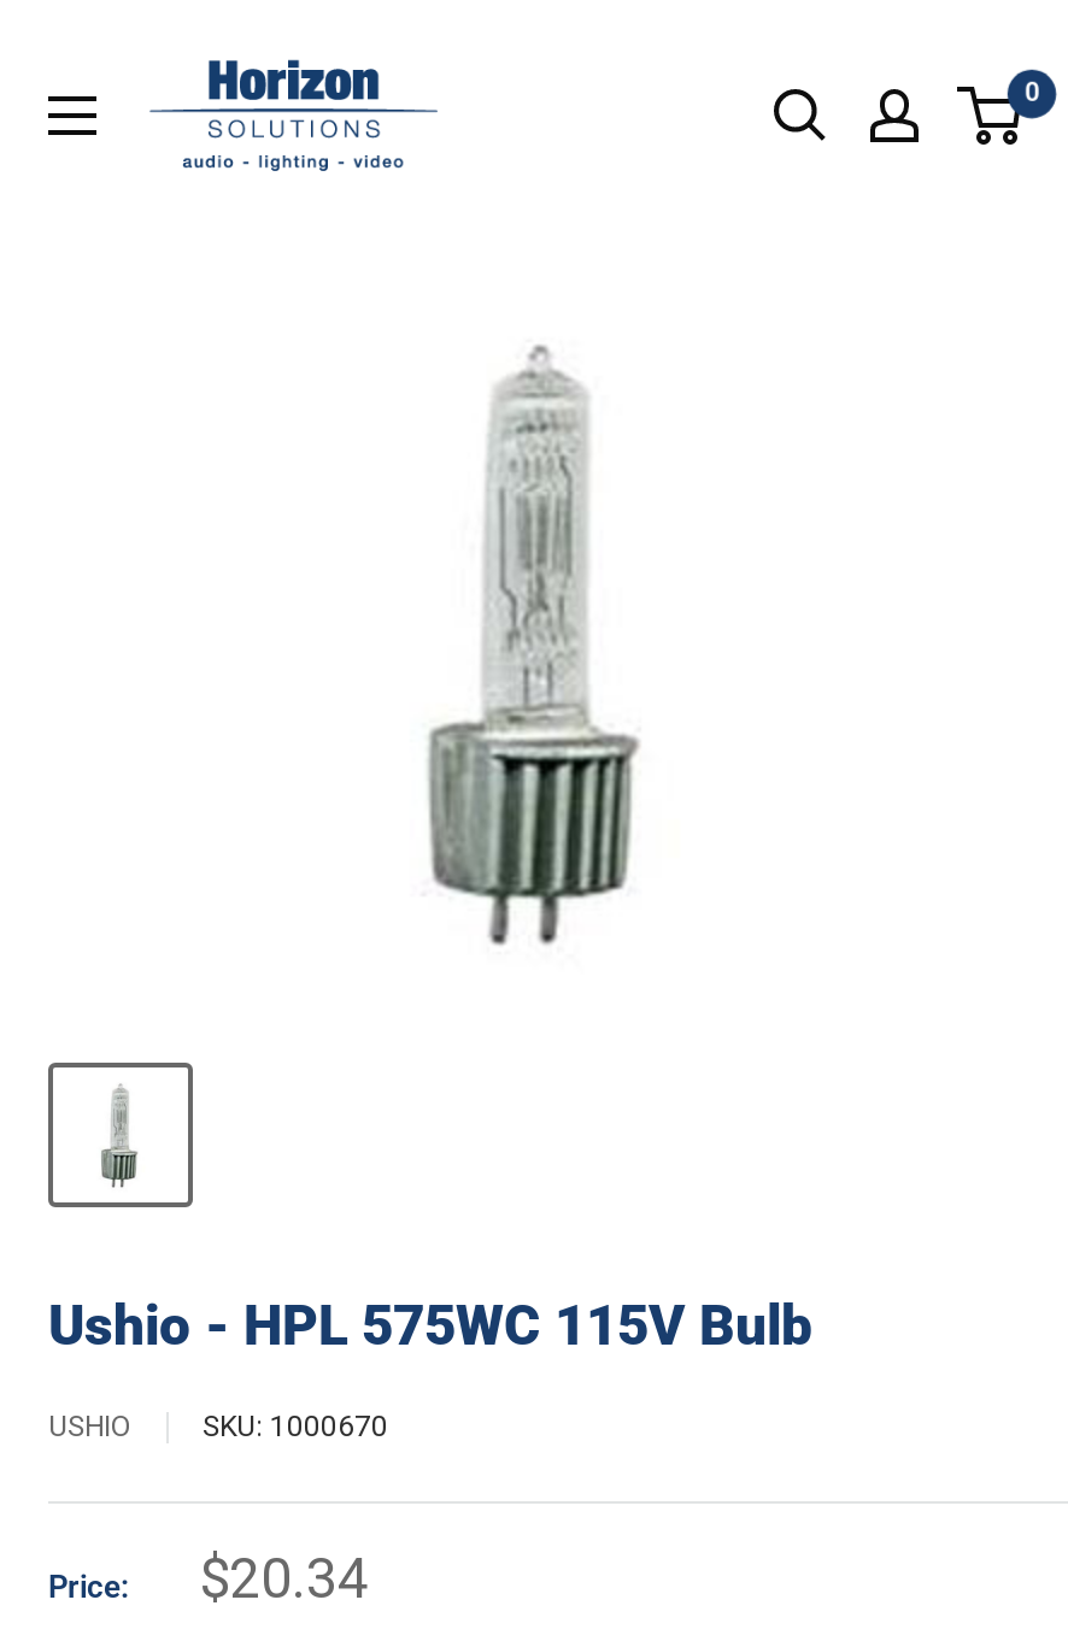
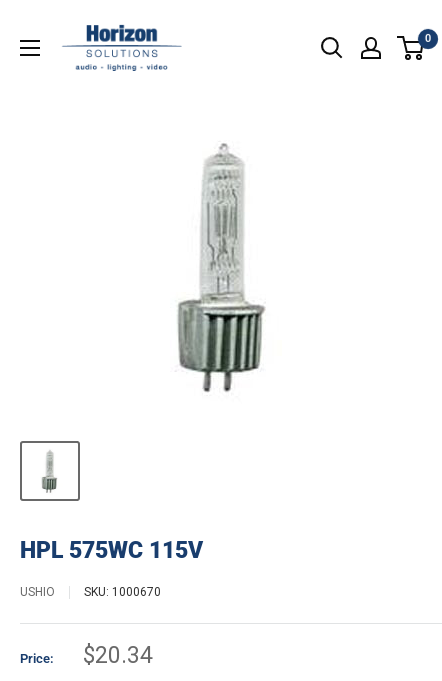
[48,1295,812,1360] Ushio - HPL 575WC 115V Bulb -> [20,537,203,564] HPL 575WC 115V

